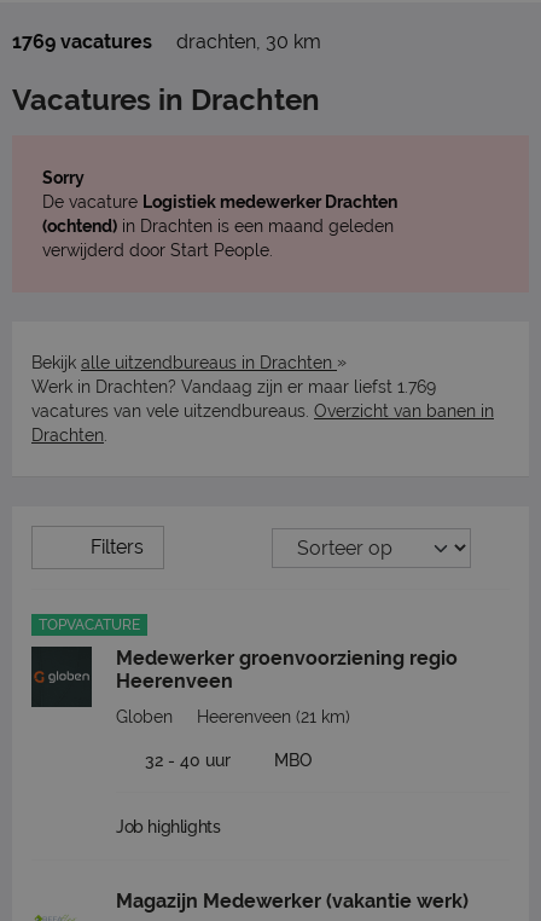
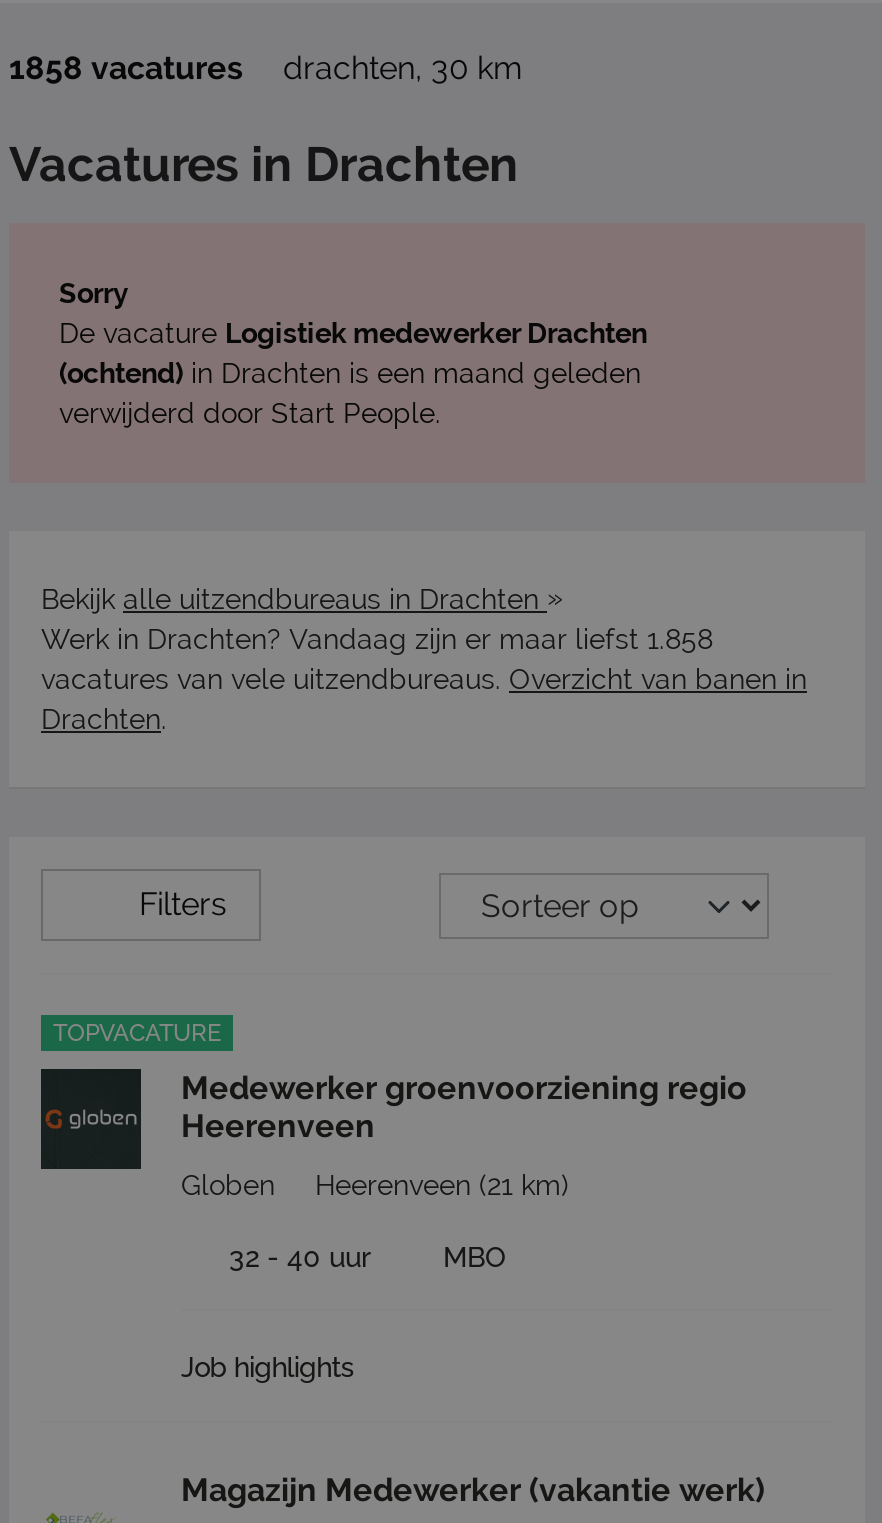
[12,30,321,53] 1769 vacatures drachten, 30 km -> [9,49,523,87] 1858 vacatures drachten, 30 km
[31,377,436,396] Werk in Drachten? Vandaag zijn er maar liefst 1.769 -> [41,623,713,655] Werk in Drachten? Vandaag zijn er maar liefst 1.858

